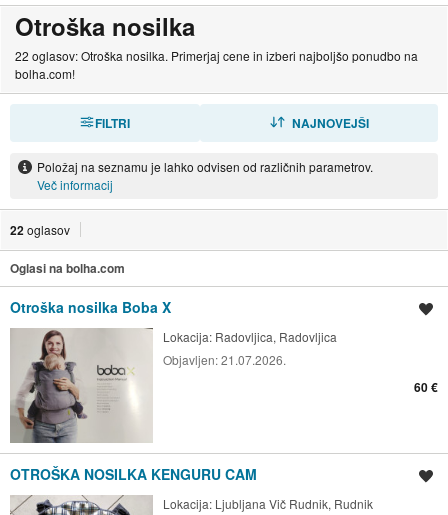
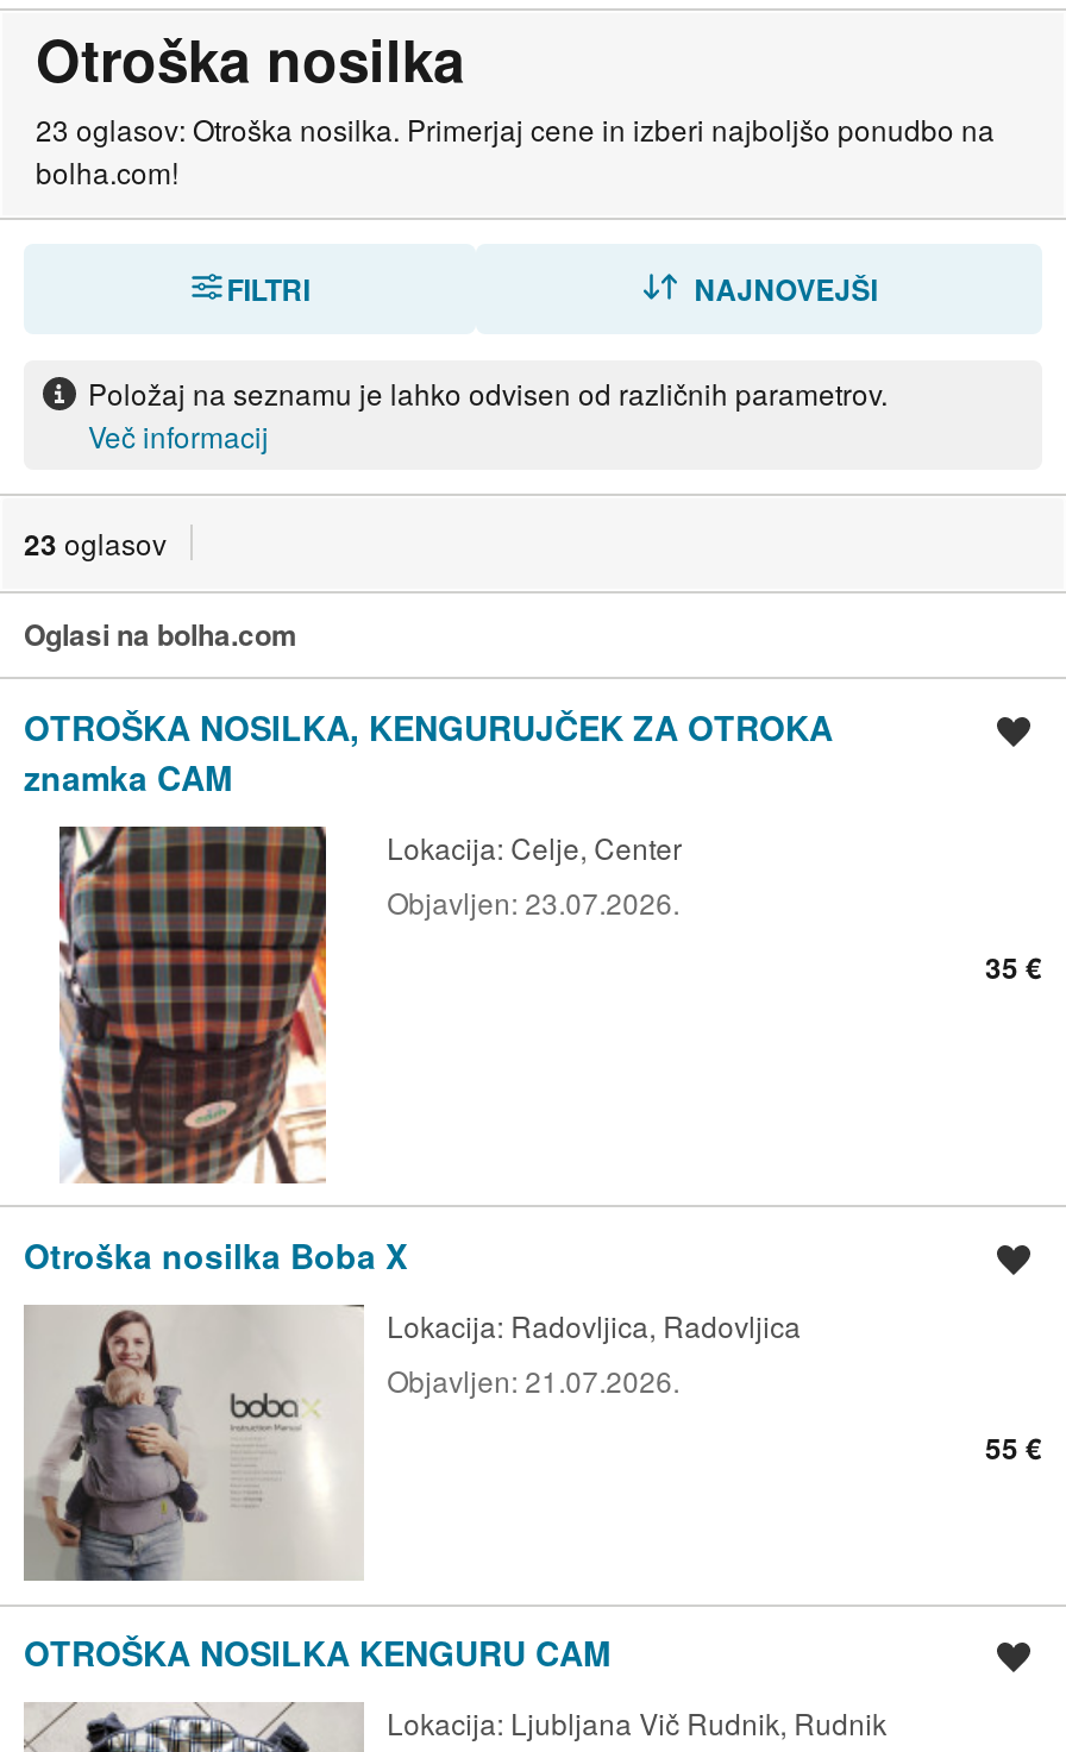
[15,47,418,64] 22 oglasov: Otroška nosilka. Primerjaj cene in izberi najboljšo ponudbo na -> [36,107,995,148] 23 oglasov: Otroška nosilka. Primerjaj cene in izberi najboljšo ponudbo na
[10,220,70,238] 22 oglasov -> [24,521,167,564] 23 oglasov
none -> [24,702,1042,1183] [image] | OTROŠKA NOSILKA, KENGURUJČEK ZA OTROKA | znamka CAM | Lokacija: Celje, Center | Objavljen: 23.07.2026. | 35 €
[414,378,438,396] 60 € -> [985,1427,1042,1470] 55 €

